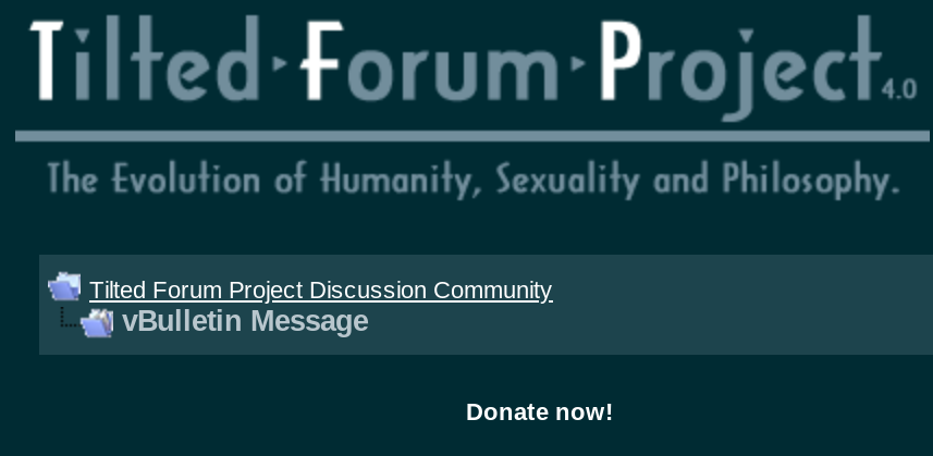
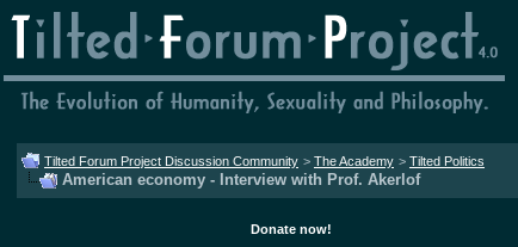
[89,276,553,337] Tilted Forum Project Discussion Community | vBulletin Message -> [44,154,485,189] Tilted Forum Project Discussion Community > The Academy > Tilted Politics | American economy - Interview with Prof. Akerlof

